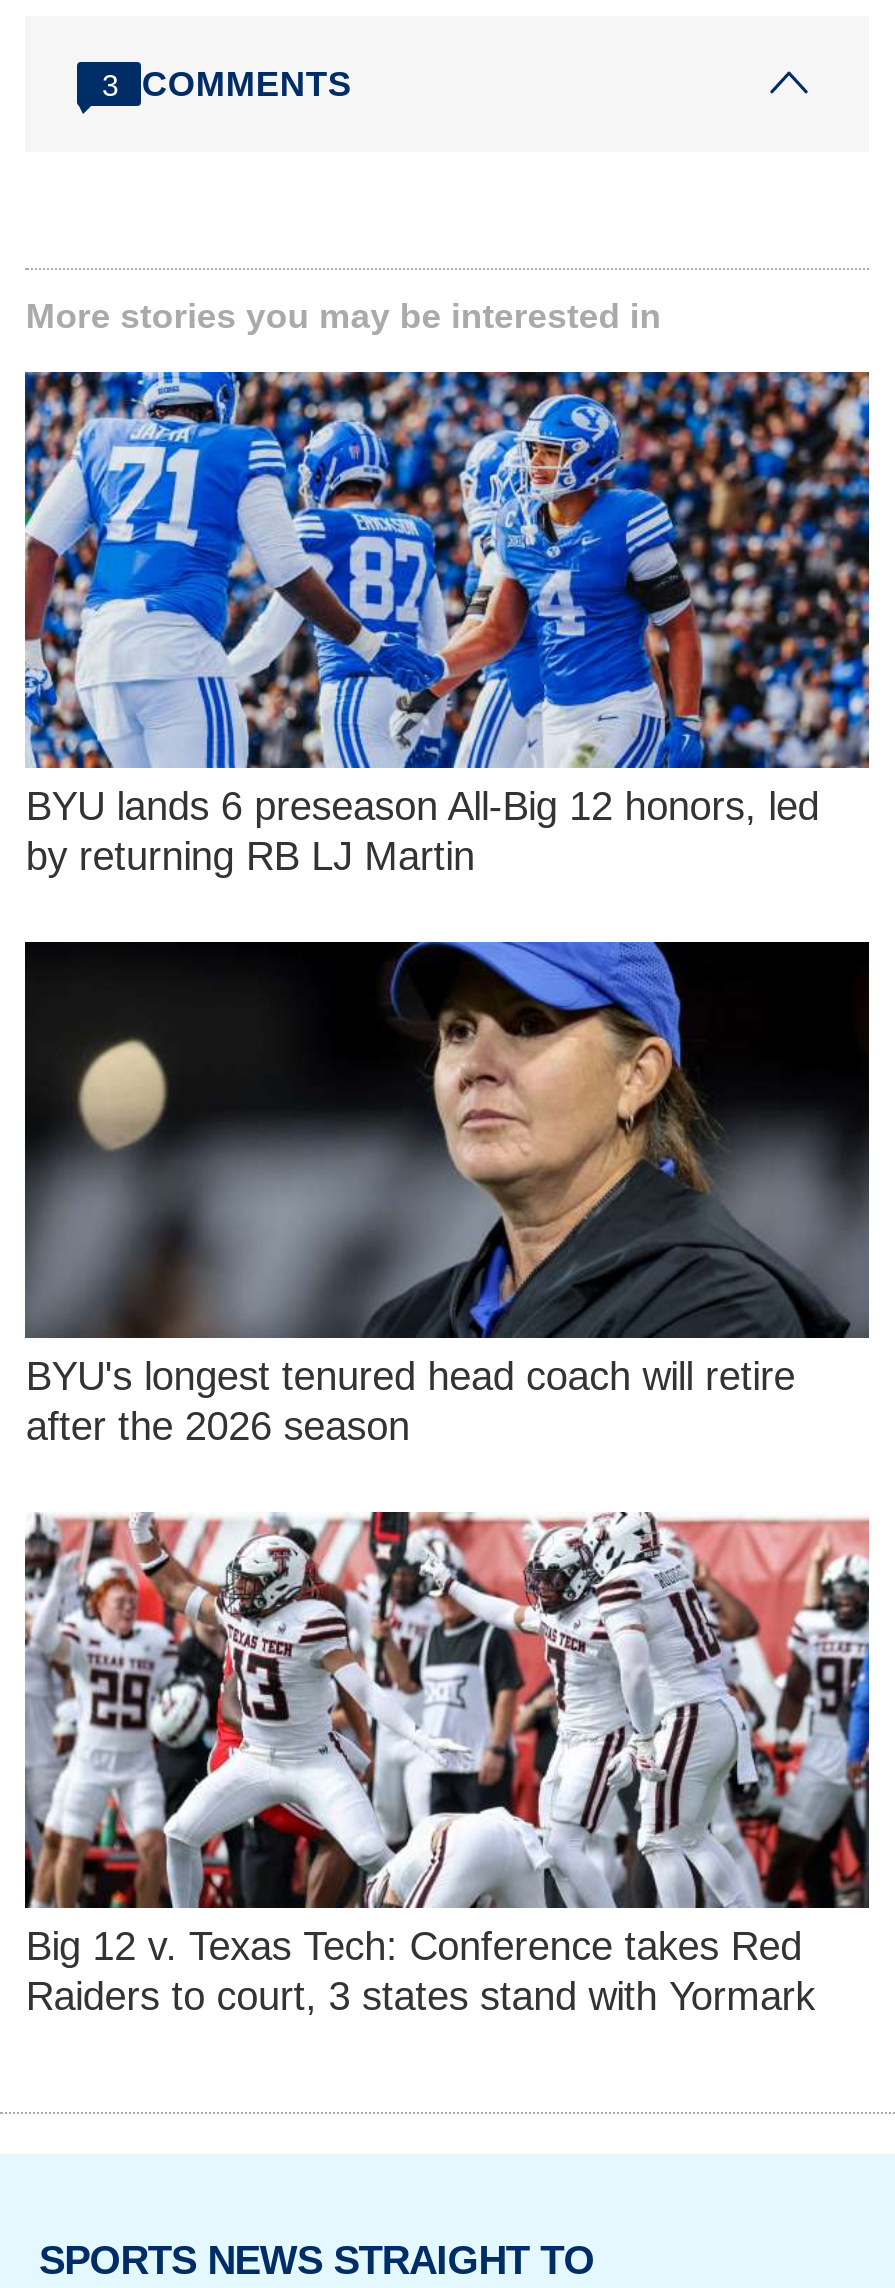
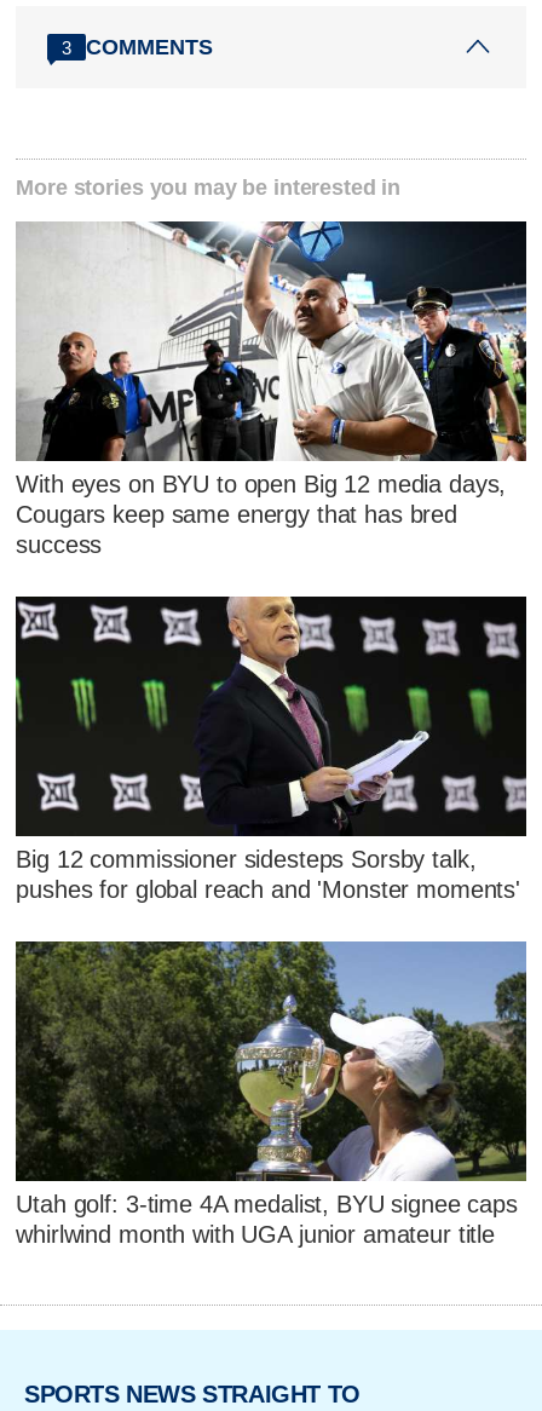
[23,370,871,879] [image] | BYU lands 6 preseason All-Big 12 honors, led | by returning RB LJ Martin -> [16,220,527,558] [image] | With eyes on BYU to open Big 12 media days, | Cougars keep same energy that has bred | success
[25,940,869,1448] [image] | BYU's longest tenured head coach will retire | after the 2026 season -> [15,595,527,903] [image] | Big 12 commissioner sidesteps Sorsby talk, | pushes for global reach and 'Monster moments'
[25,1514,871,2018] [image] | Big 12 v. Texas Tech: Conference takes Red | Raiders to court, 3 states stand with Yormark -> [16,940,527,1247] [image] | Utah golf: 3-time 4A medalist, BYU signee caps | whirlwind month with UGA junior amateur title

